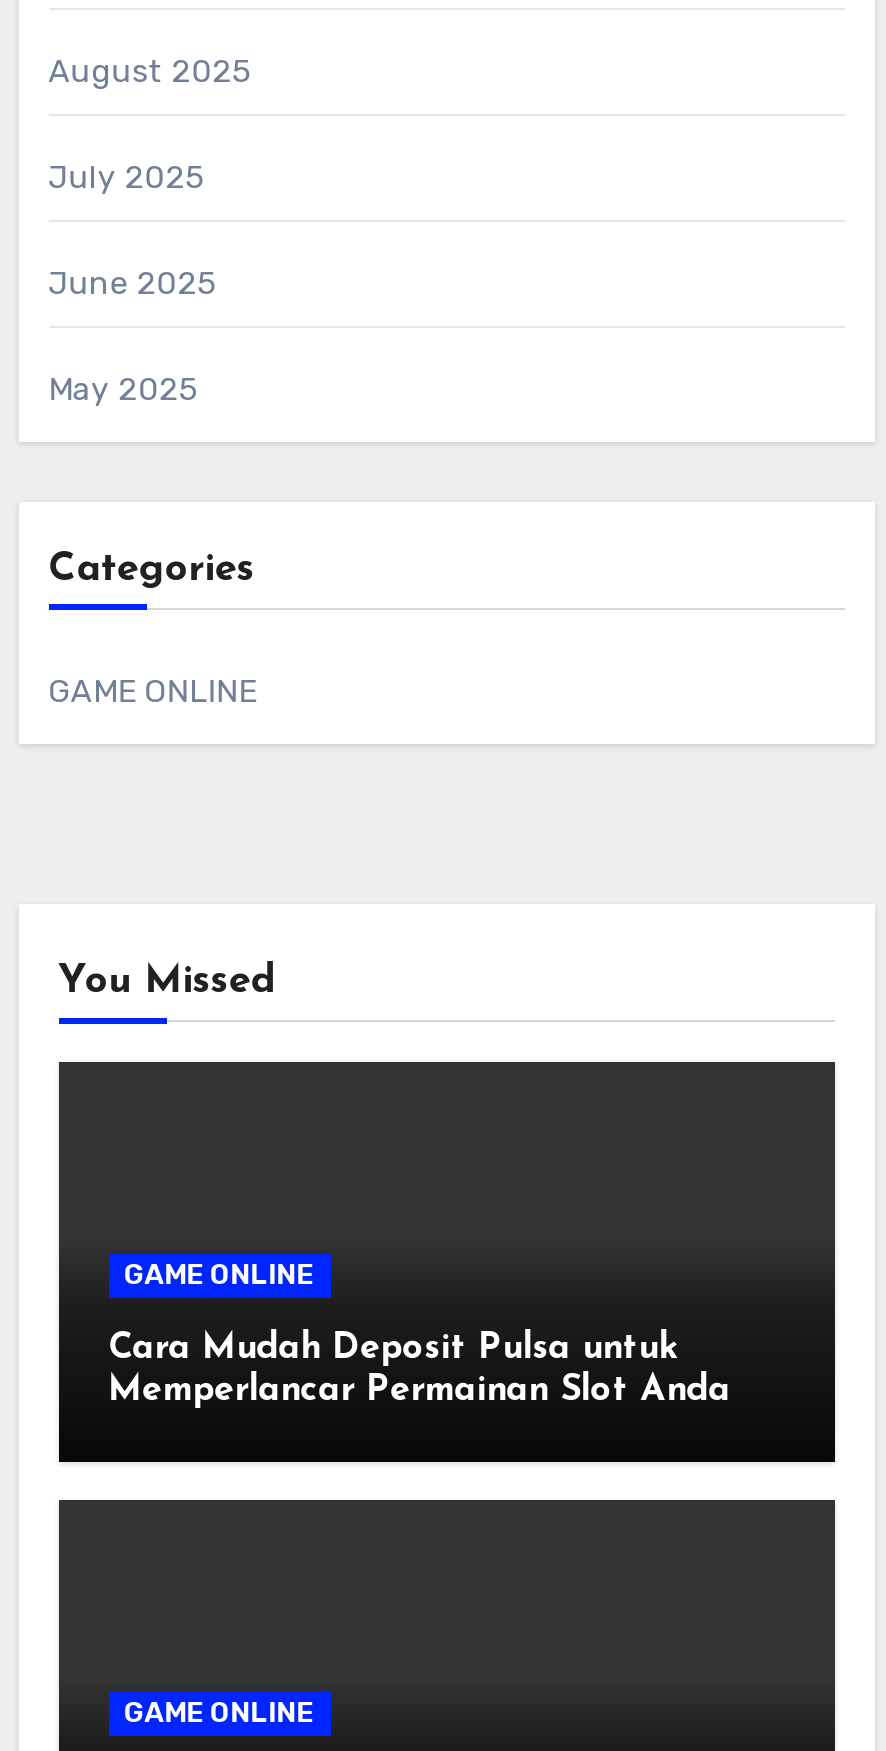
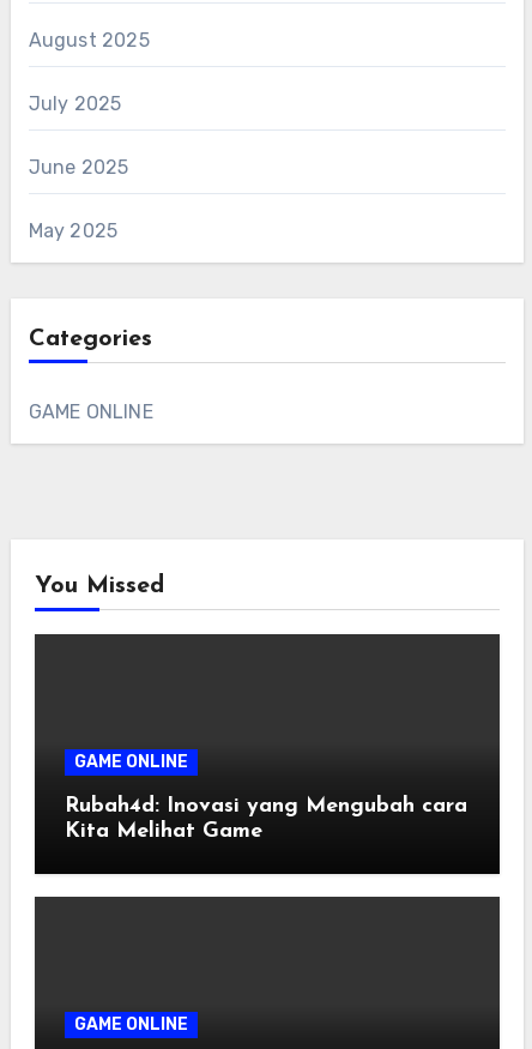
[108,1330,730,1410] Cara Mudah Deposit Pulsa untuk | Memperlancar Permainan Slot Anda -> [64,795,467,843] Rubah4d: Inovasi yang Mengubah cara | Kita Melihat Game

